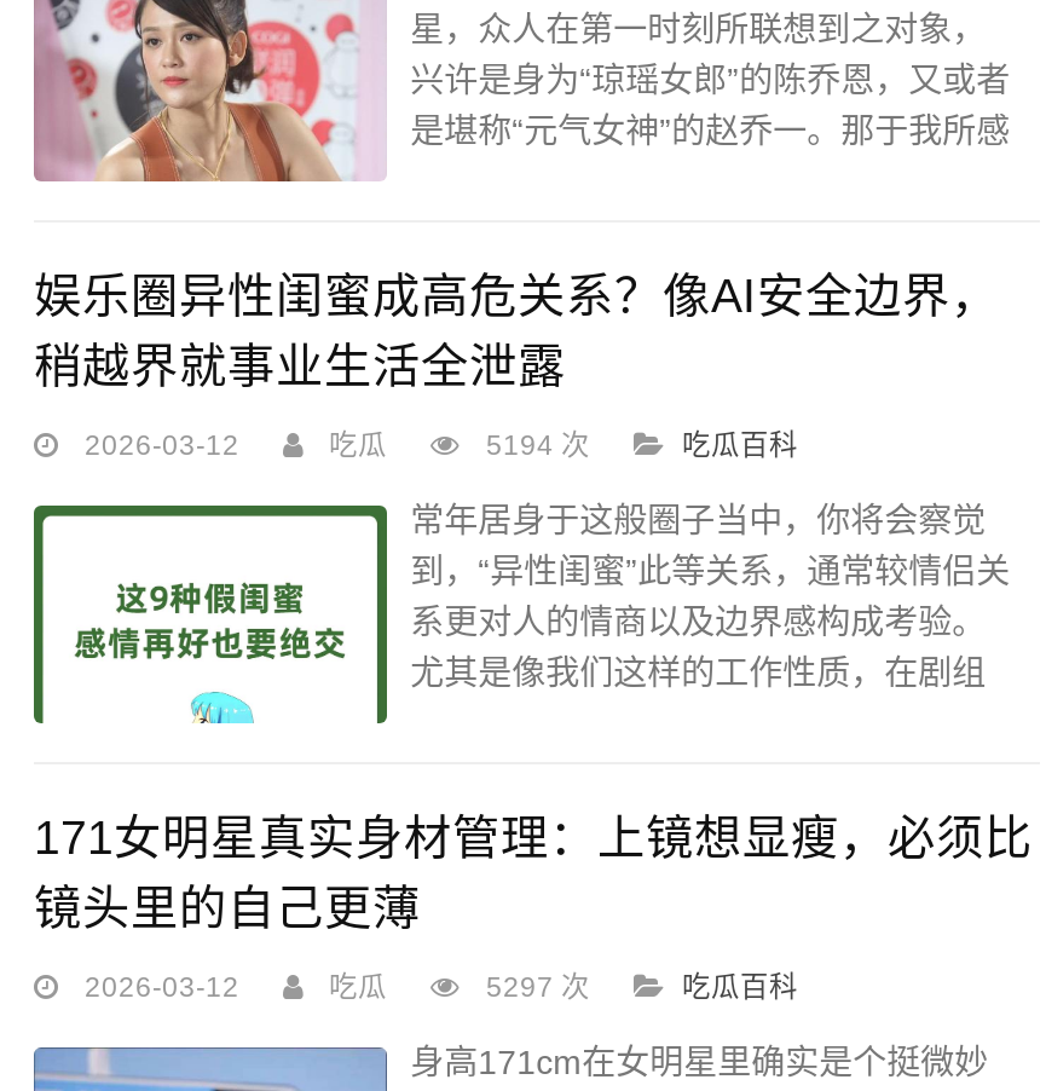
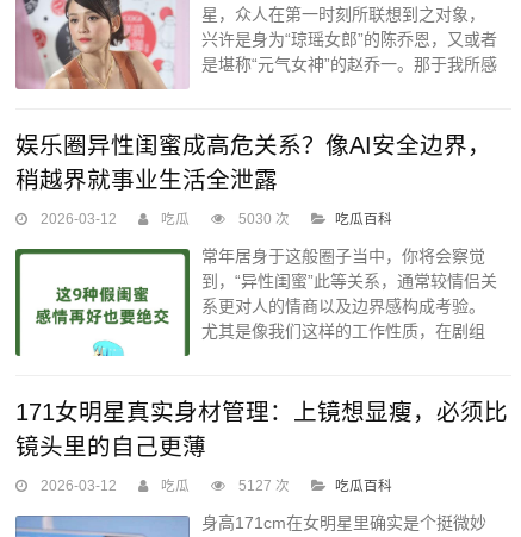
[479,428,590,460] 5194 次 -> [235,211,290,226] 5030 次
[479,970,590,1001] 5297 次 -> [235,477,290,493] 5127 次

